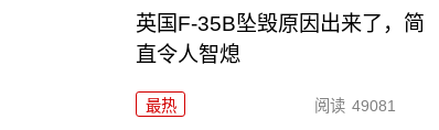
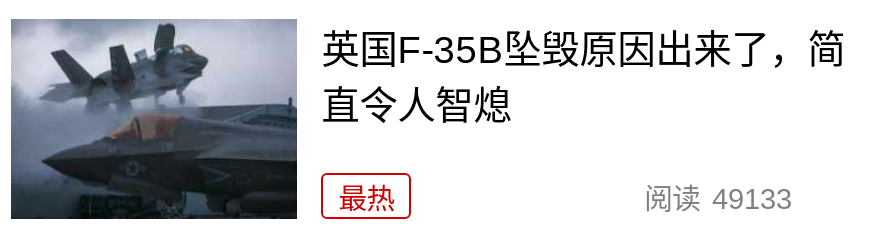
none -> [9,18,299,222] [image]
[314,96,395,114] 阅读 49081 -> [644,183,792,215] 阅读 49133

